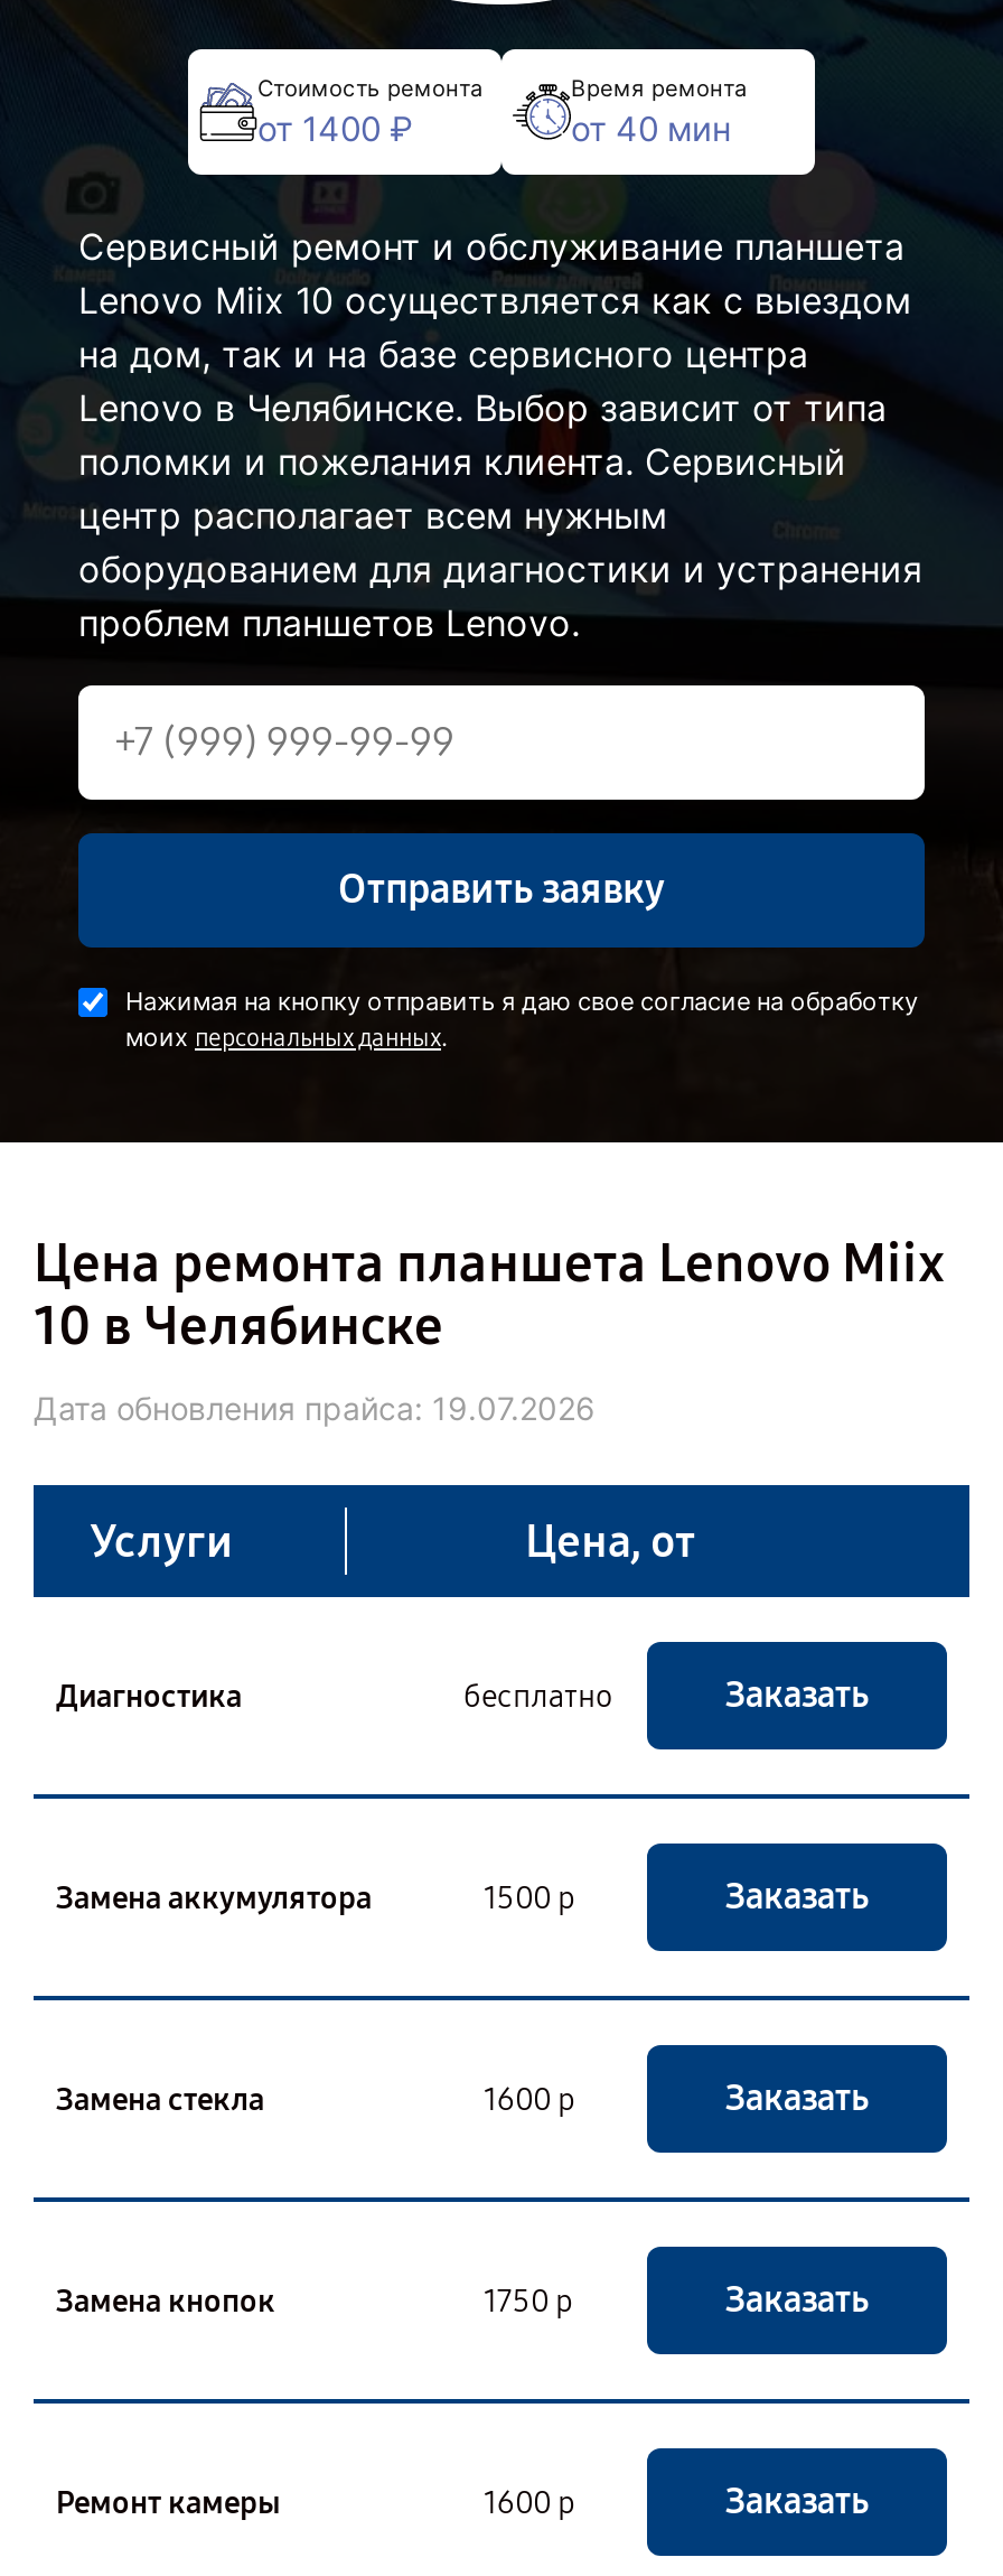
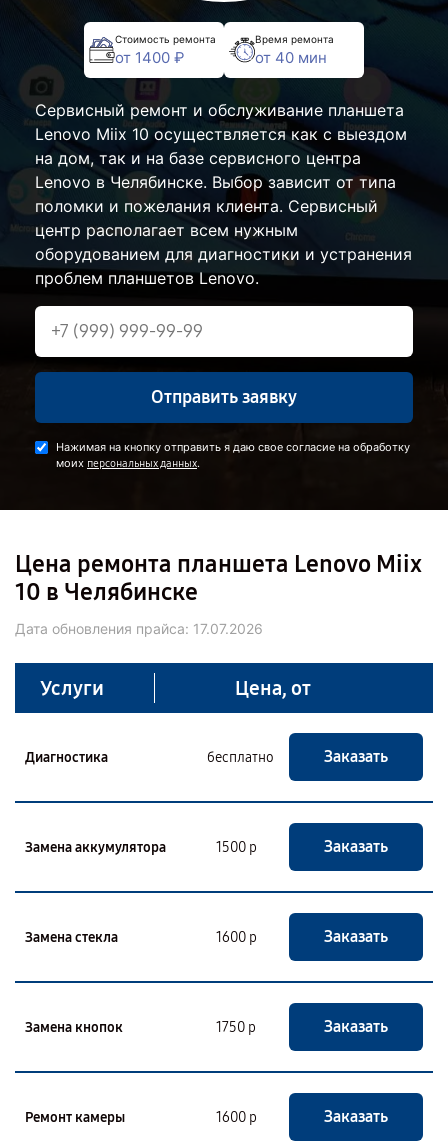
[34,1389,596,1427] Дата обновления прайса: 19.07.2026 -> [15,620,263,637] Дата обновления прайса: 17.07.2026

